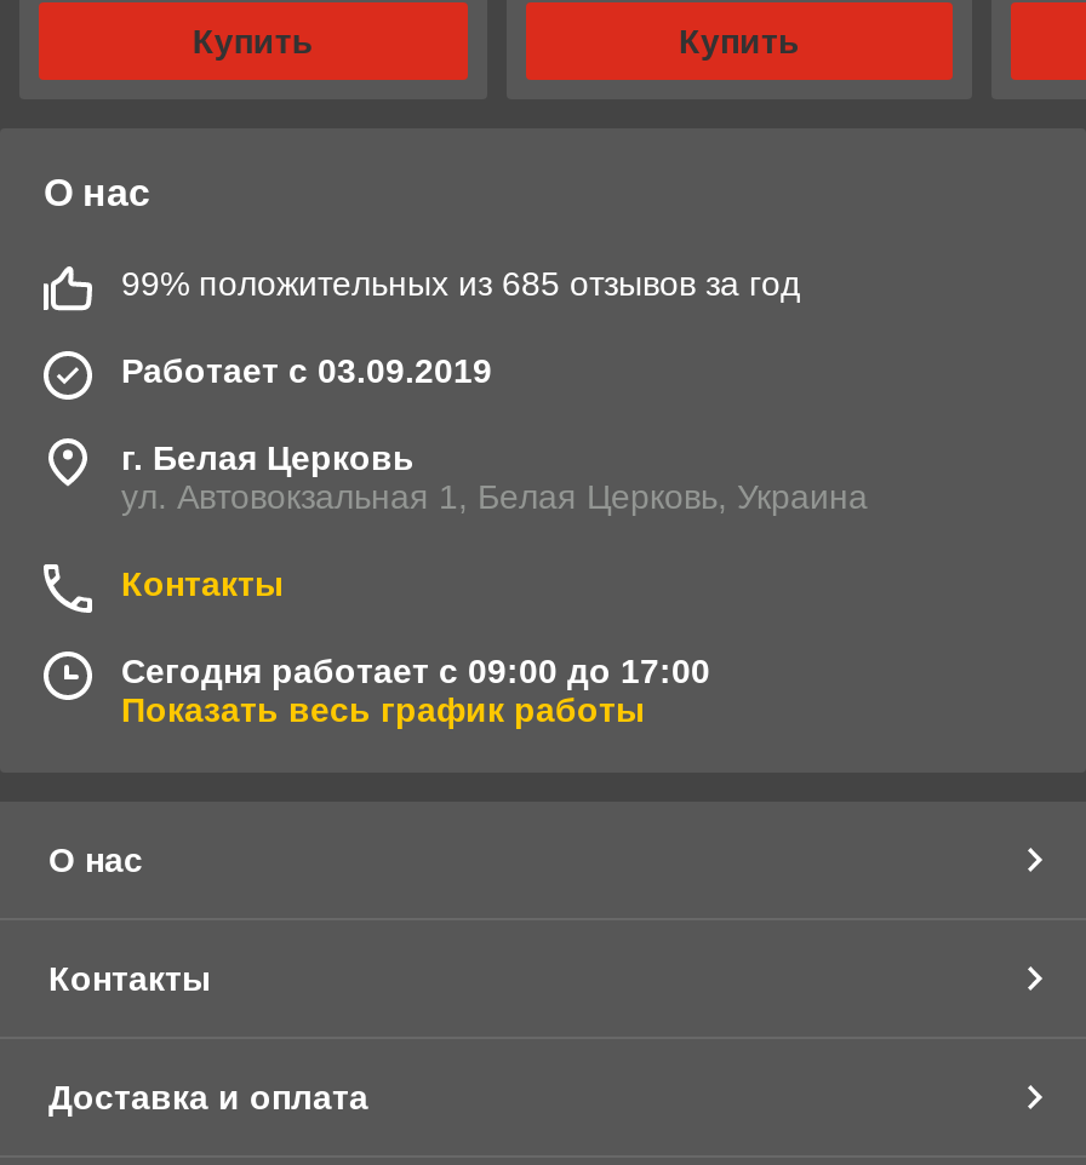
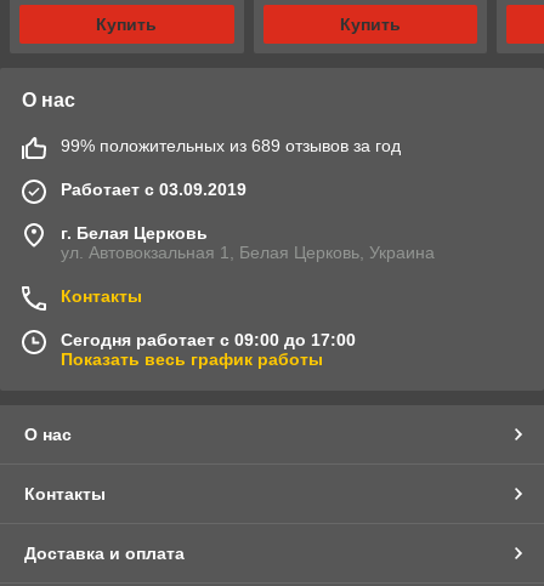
[121,264,800,303] 99% положительных из 685 отзывов за год -> [61,136,401,155] 99% положительных из 689 отзывов за год

